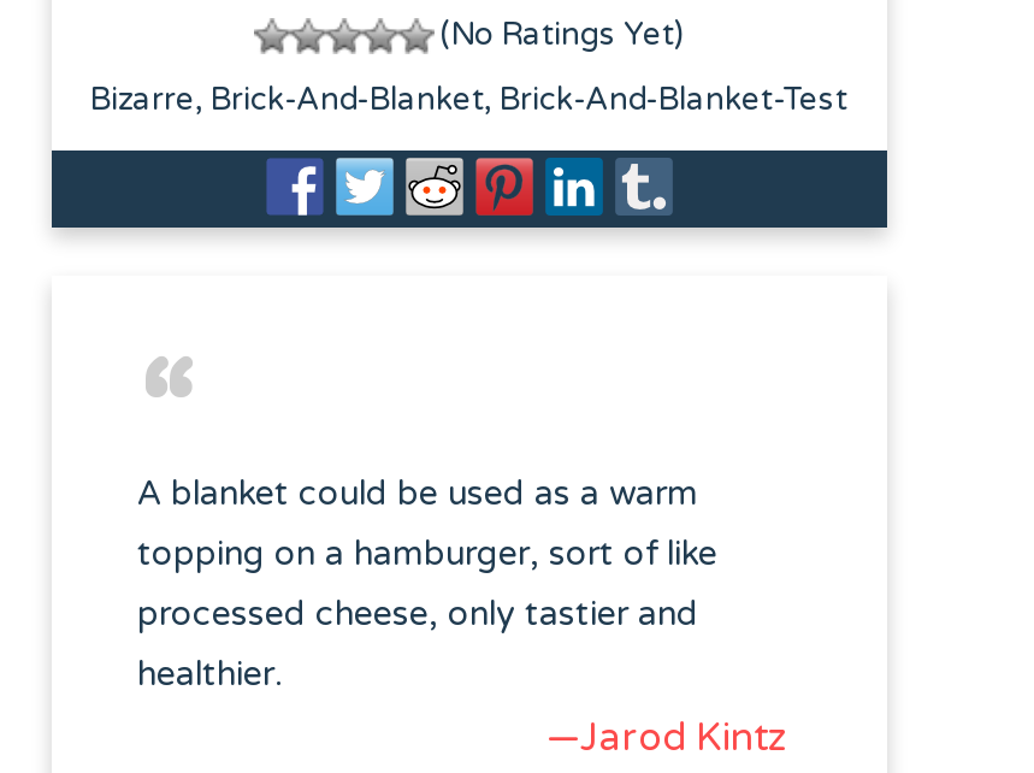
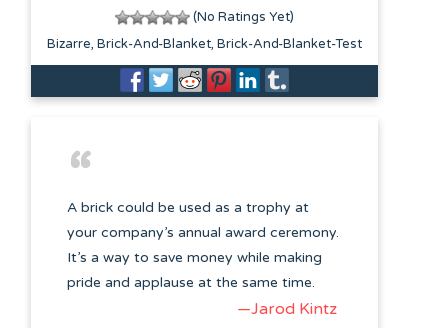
[137,473,698,514] A blanket could be used as a warm -> [66,199,308,216] A brick could be used as a trophy at
[137,533,717,574] topping on a hamburger, sort of like -> [66,224,338,241] your company’s annual award ceremony.
[137,594,698,635] processed cheese, only tastier and -> [66,249,321,266] It’s a way to save money while making
[137,654,282,695] healthier. -> [66,274,314,291] pride and applause at the same time.

